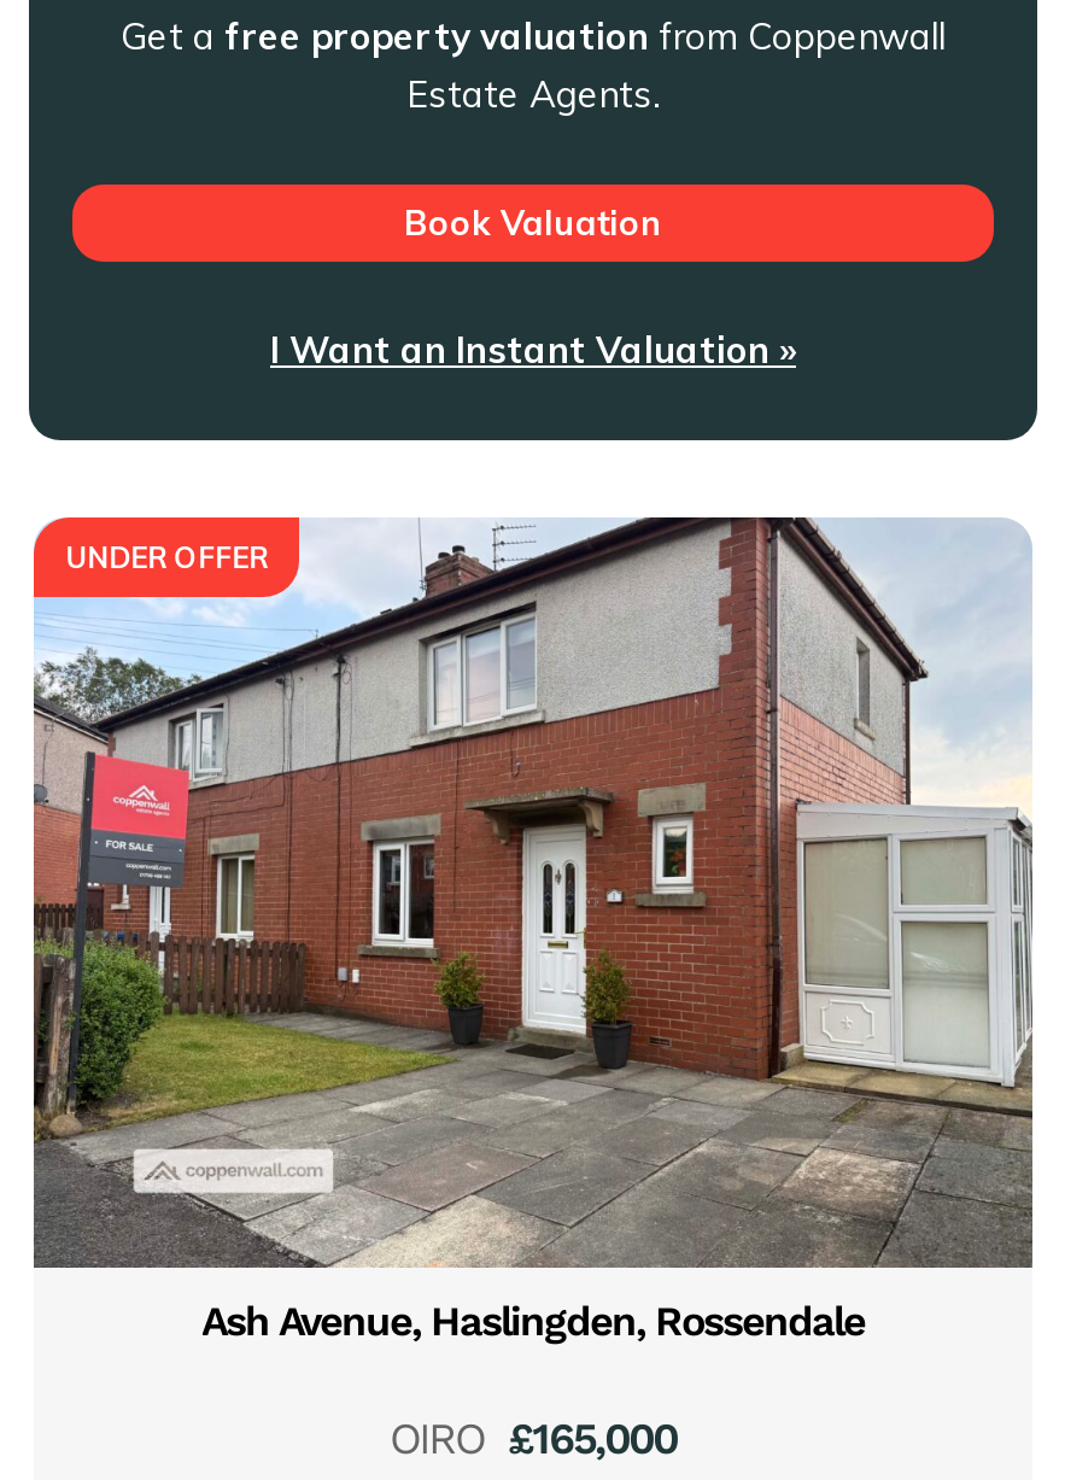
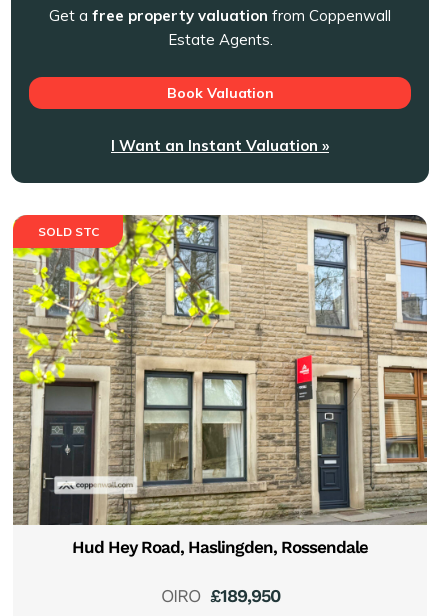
[31,516,1032,1269] [image] | UNDER OFFER -> [12,214,428,526] [image] | SOLD STC
[201,1296,865,1344] Ash Avenue, Haslingden, Rossendale -> [72,537,368,557] Hud Hey Road, Haslingden, Rossendale
[390,1412,677,1462] OIRO £165,000 -> [160,585,279,606] OIRO £189,950

